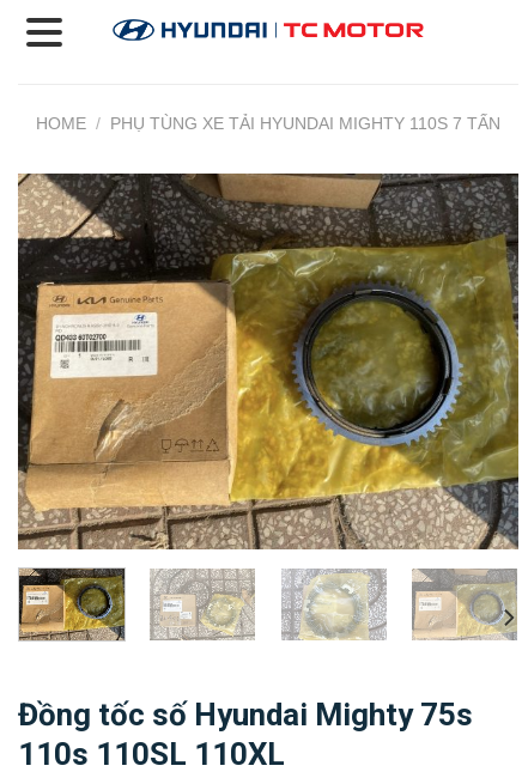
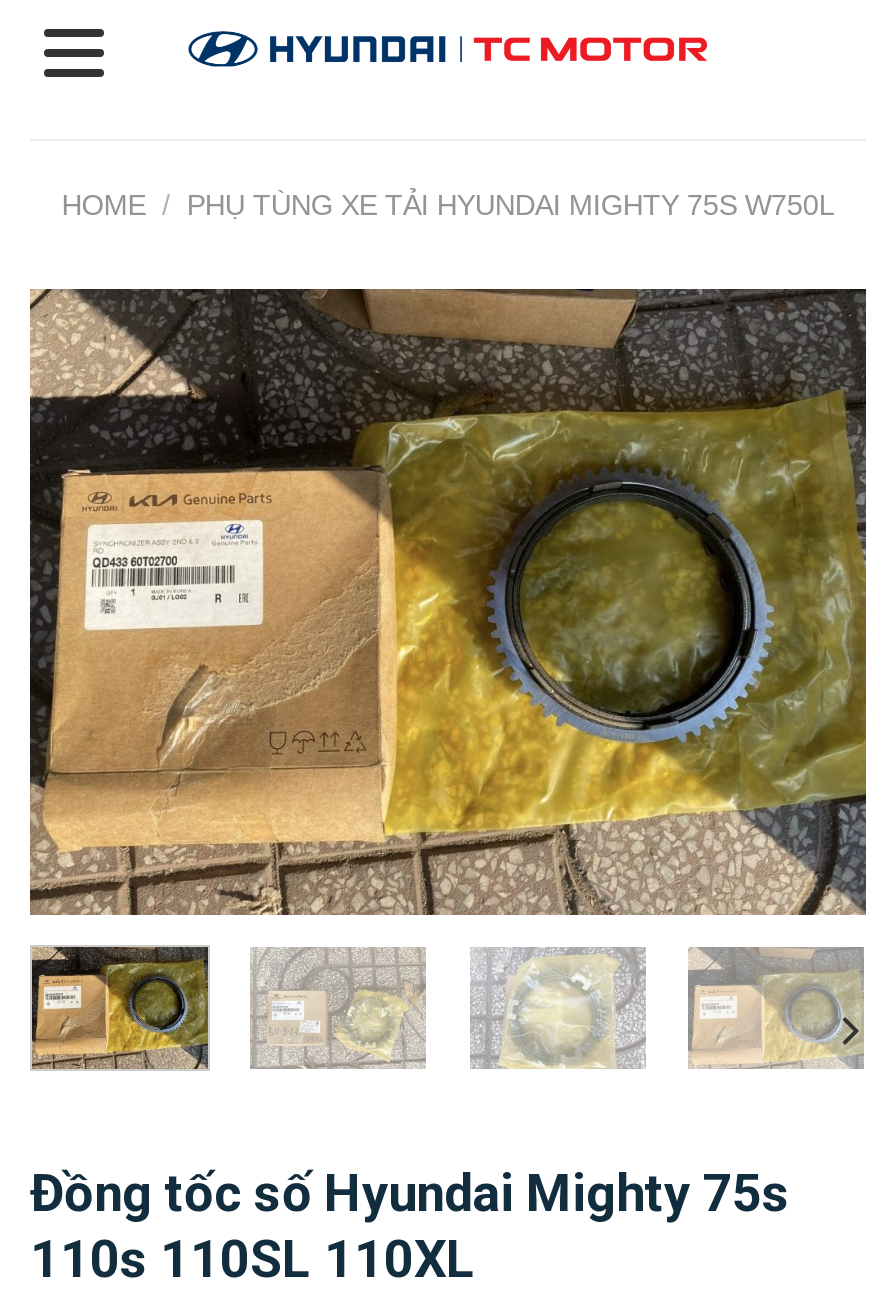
[36,114,501,133] HOME / PHỤ TÙNG XE TẢI HYUNDAI MIGHTY 110S 7 TẤN -> [61,189,835,221] HOME / PHỤ TÙNG XE TẢI HYUNDAI MIGHTY 75S W750L

